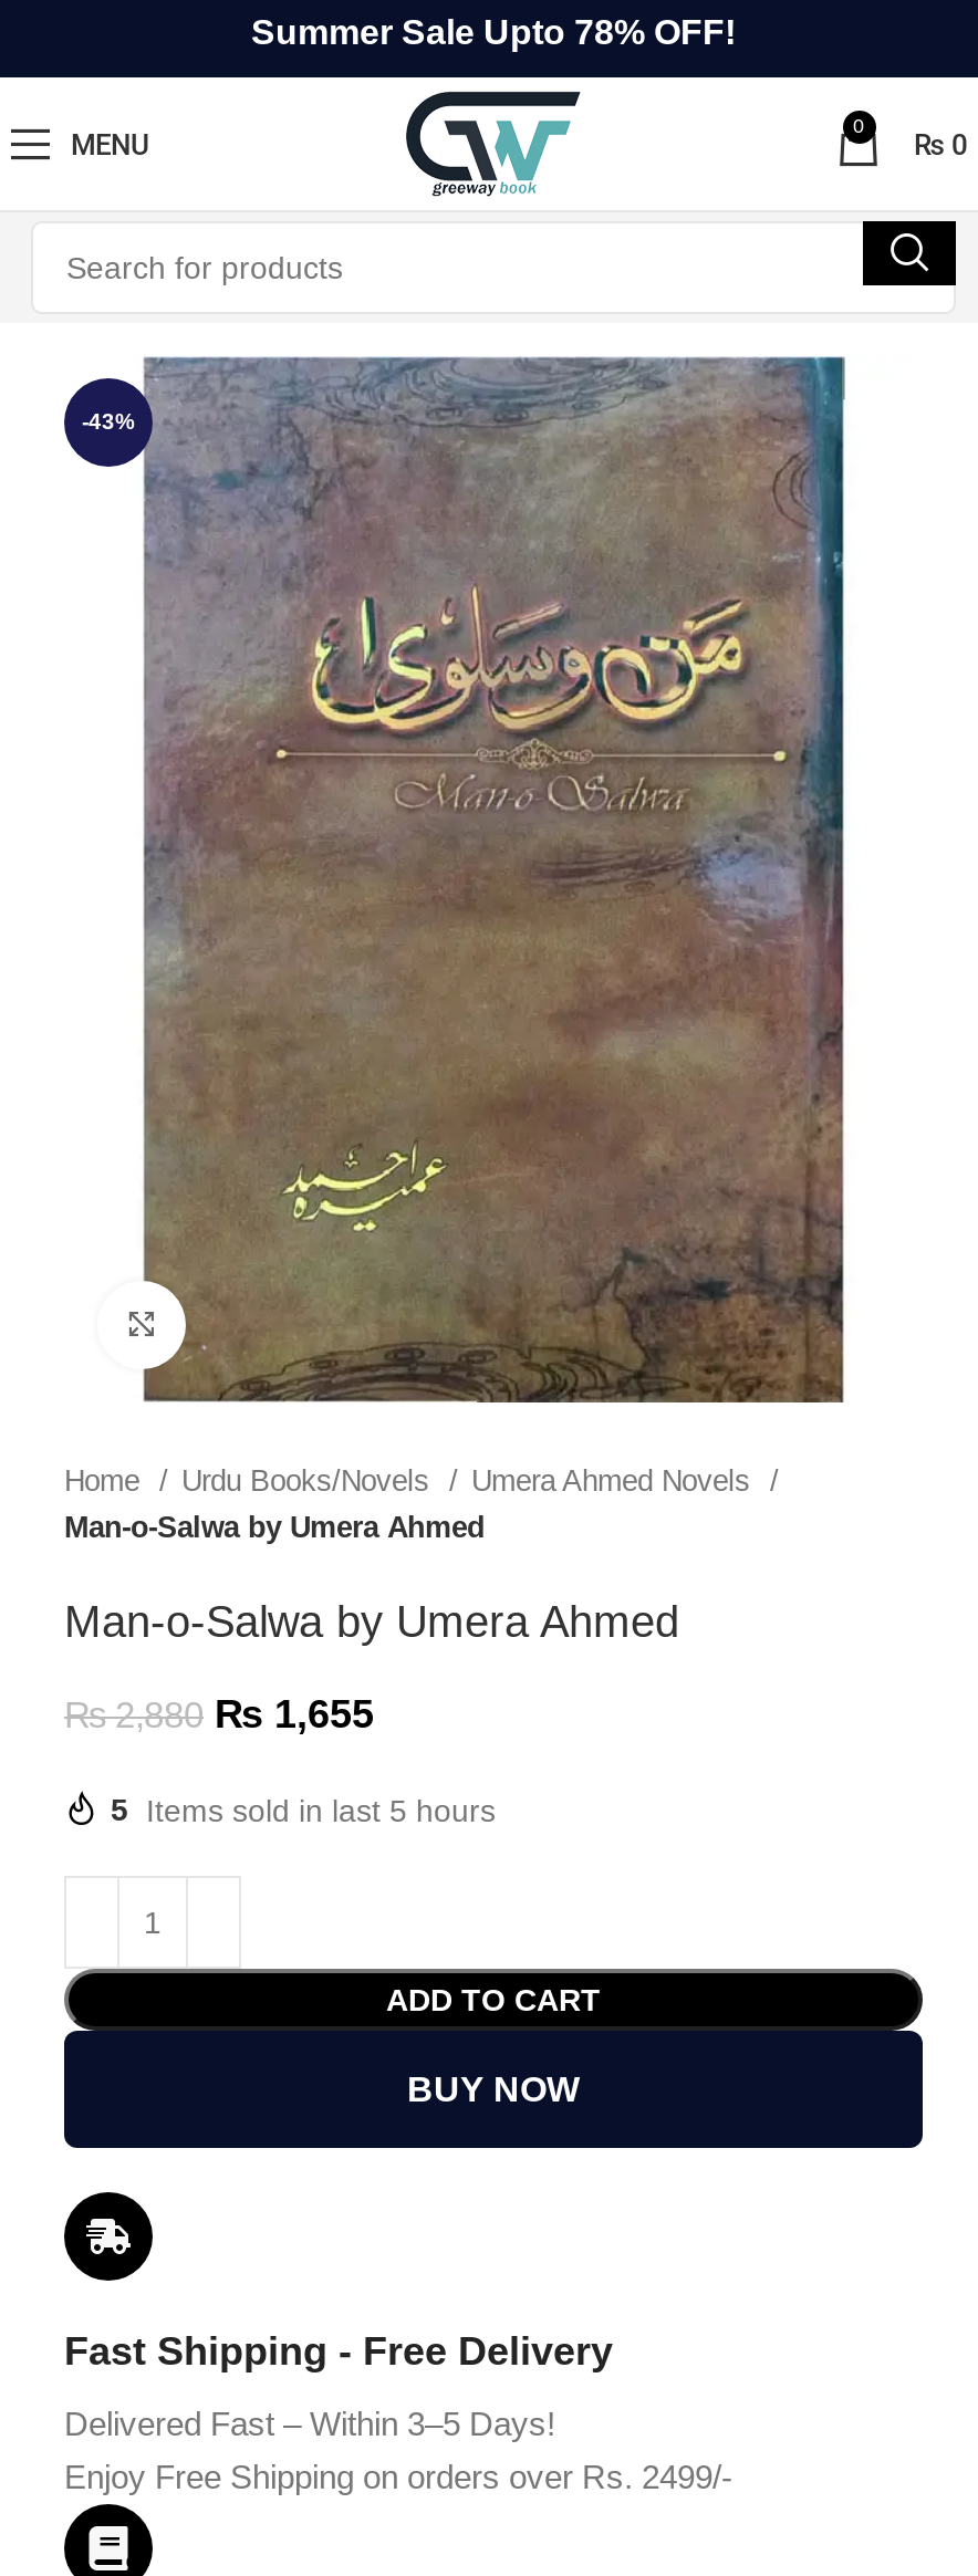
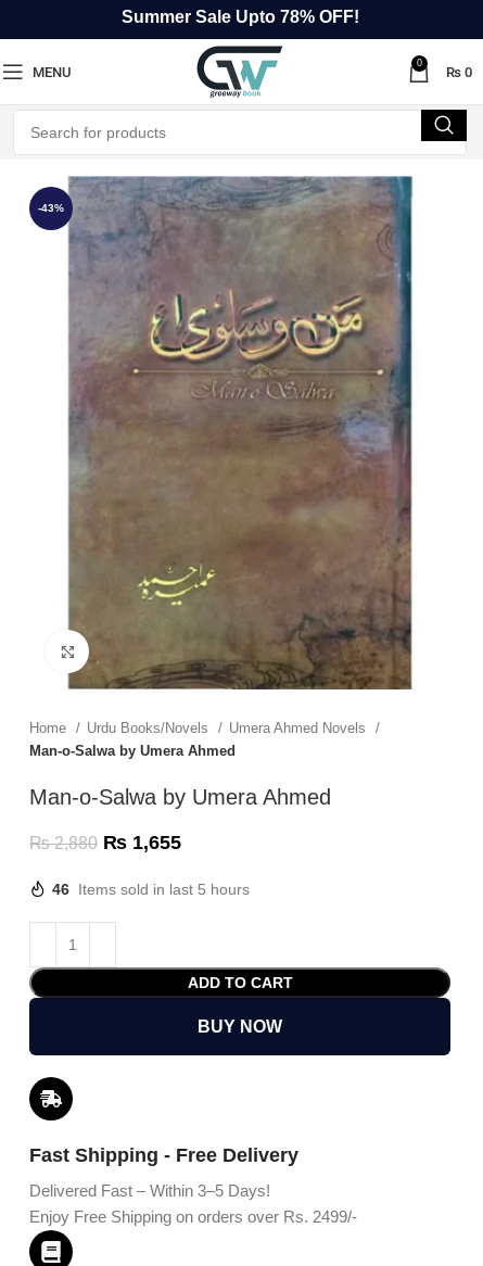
[111,1791,496,1827] 5 Items sold in last 5 hours -> [52,881,250,898] 46 Items sold in last 5 hours

